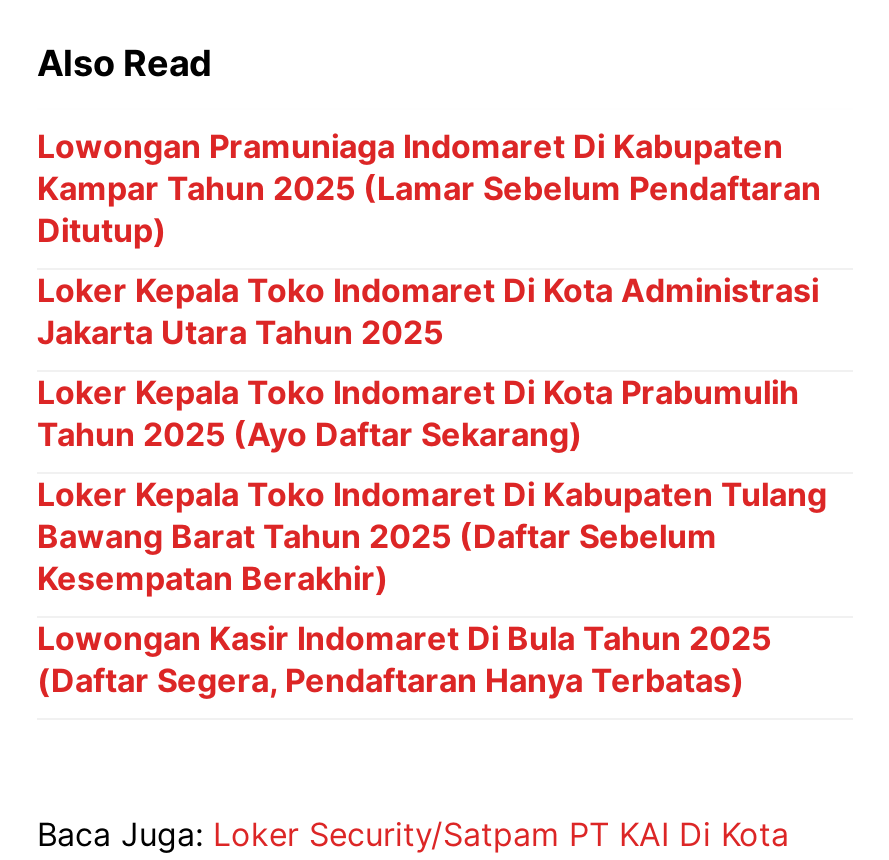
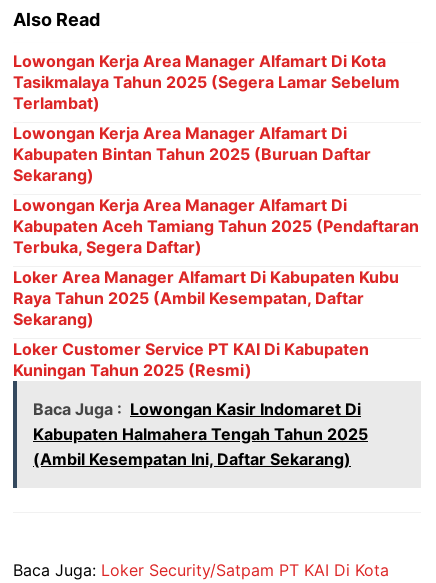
[37,126,827,700] Lowongan Pramuniaga Indomaret Di Kabupaten | Kampar Tahun 2025 (Lamar Sebelum Pendaftaran | Ditutup) | Loker Kepala Toko Indomaret Di Kota Administrasi | Jakarta Utara Tahun 2025 | Loker Kepala Toko Indomaret Di Kota Prabumulih | Tahun 2025 (Ayo Daftar Sekarang) | Loker Kepala Toko Indomaret Di Kabupaten Tulang | Bawang Barat Tahun 2025 (Daftar Sebelum | Kesempatan Berakhir) | Lowongan Kasir Indomaret Di Bula Tahun 2025 | (Daftar Segera, Pendaftaran Hanya Terbatas) -> [13,51,419,469] Lowongan Kerja Area Manager Alfamart Di Kota | Tasikmalaya Tahun 2025 (Segera Lamar Sebelum | Terlambat) | Lowongan Kerja Area Manager Alfamart Di | Kabupaten Bintan Tahun 2025 (Buruan Daftar | Sekarang) | Lowongan Kerja Area Manager Alfamart Di | Kabupaten Aceh Tamiang Tahun 2025 (Pendaftaran | Terbuka, Segera Daftar) | Loker Area Manager Alfamart Di Kabupaten Kubu | Raya Tahun 2025 (Ambil Kesempatan, Daftar | Sekarang) | Loker Customer Service PT KAI Di Kabupaten | Kuningan Tahun 2025 (Resmi) | Baca Juga : Lowongan Kasir Indomaret Di | Kabupaten Halmahera Tengah Tahun 2025 | (Ambil Kesempatan Ini, Daftar Sekarang)

